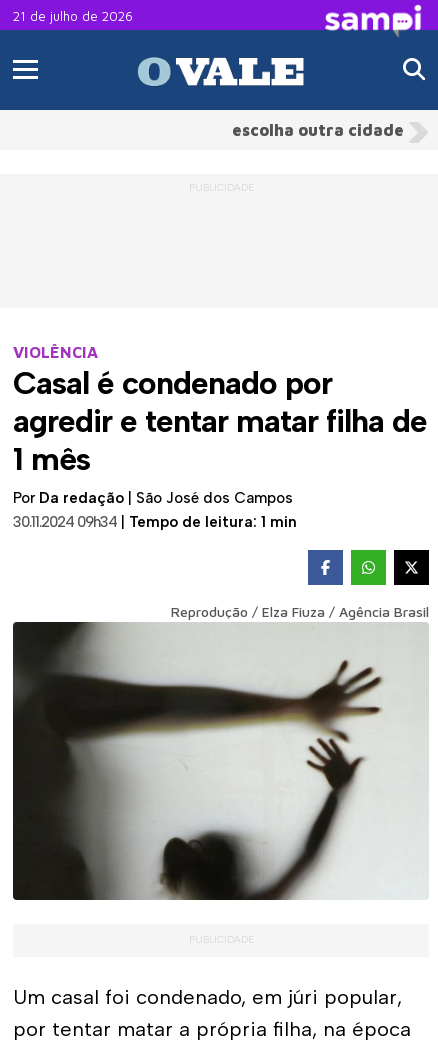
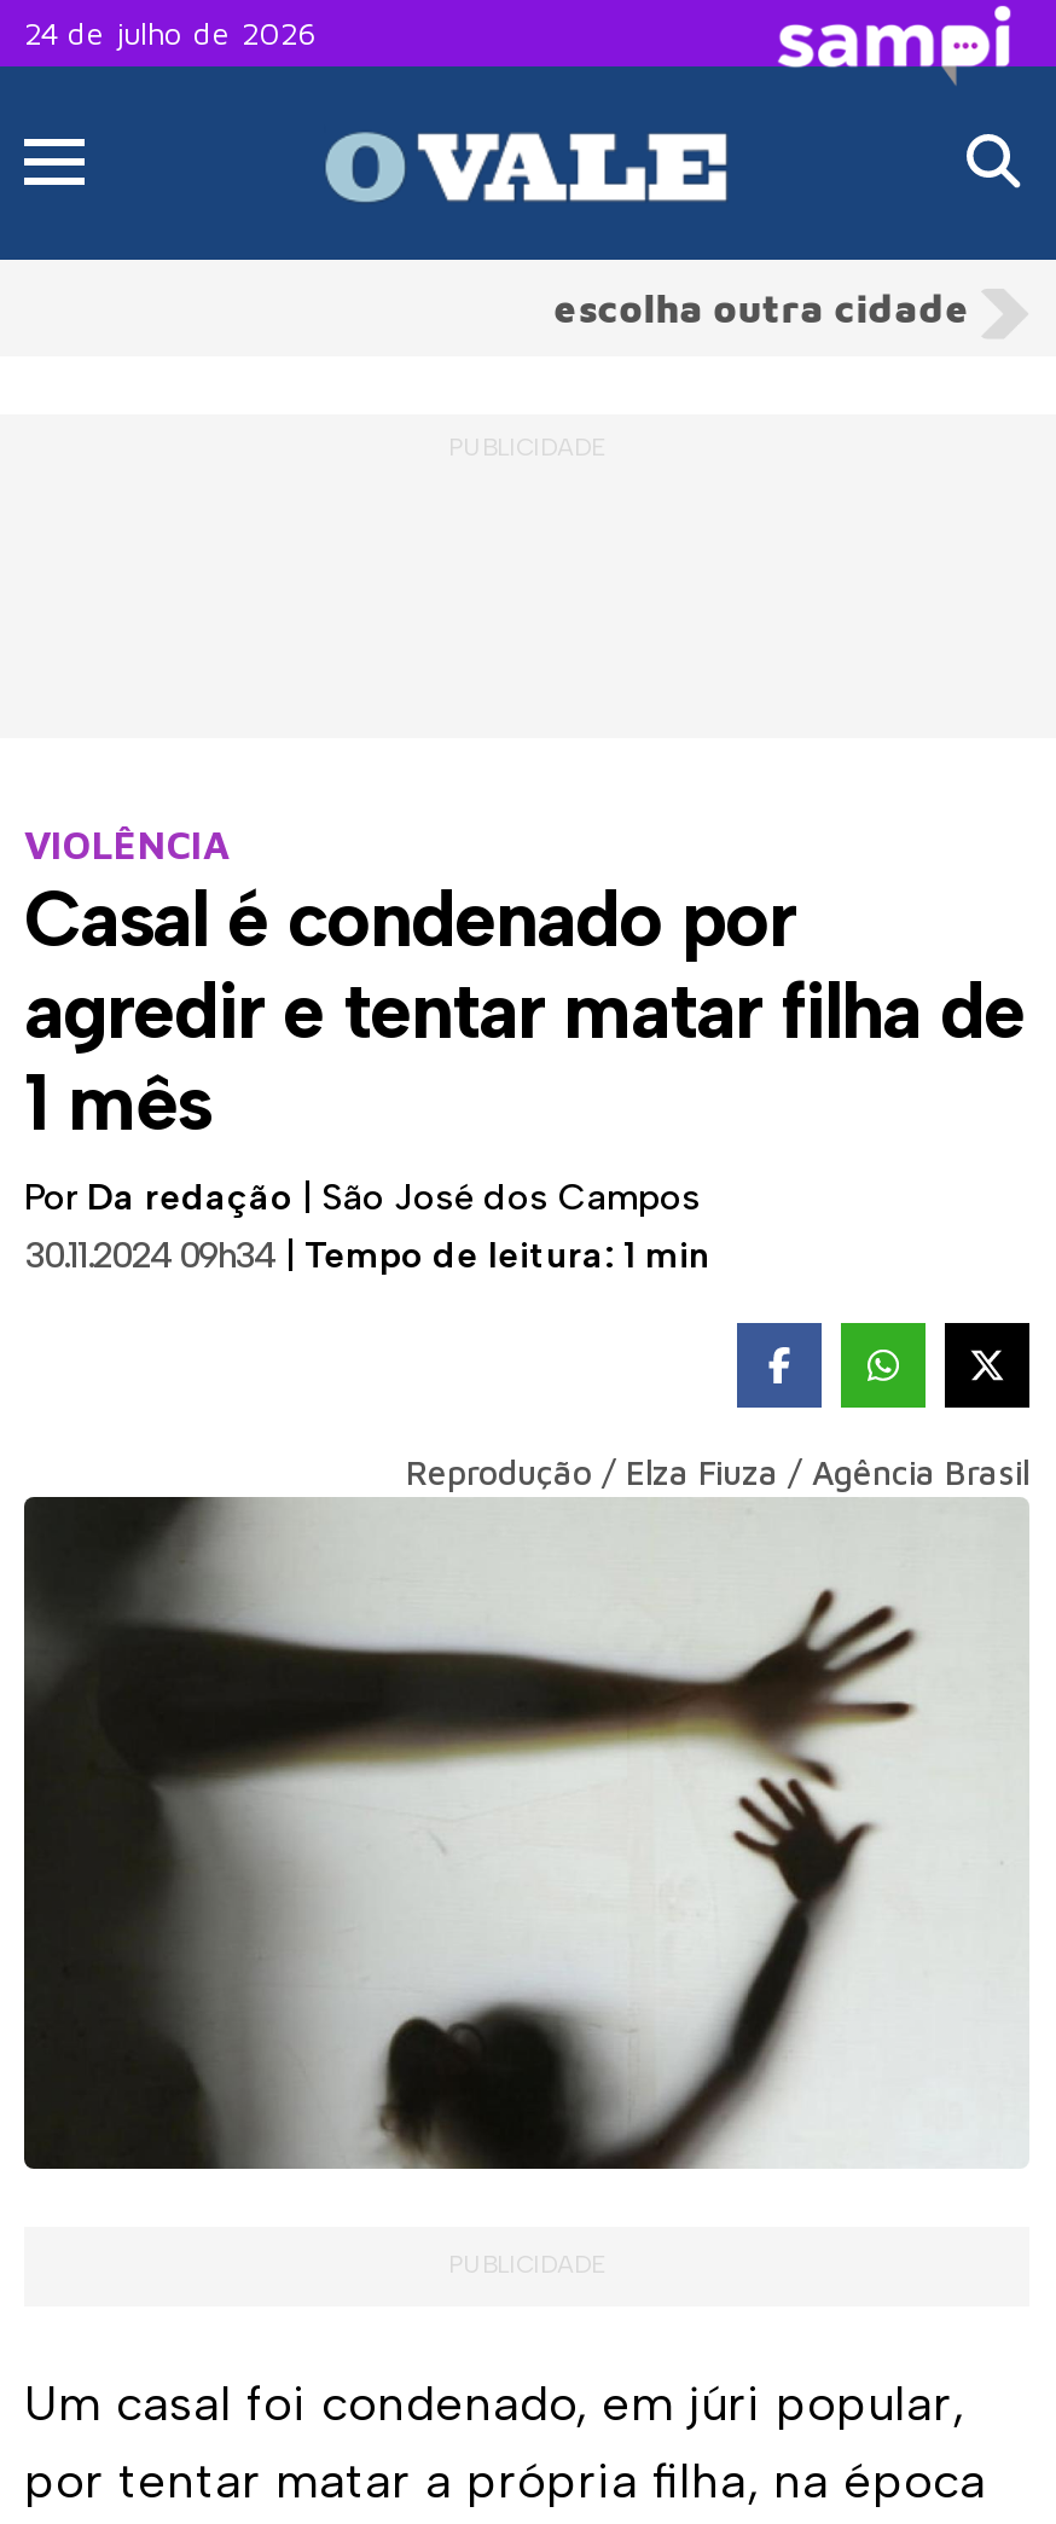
[13,8,133,24] 21 de julho de 2026 -> [24,13,317,52] 24 de julho de 2026

